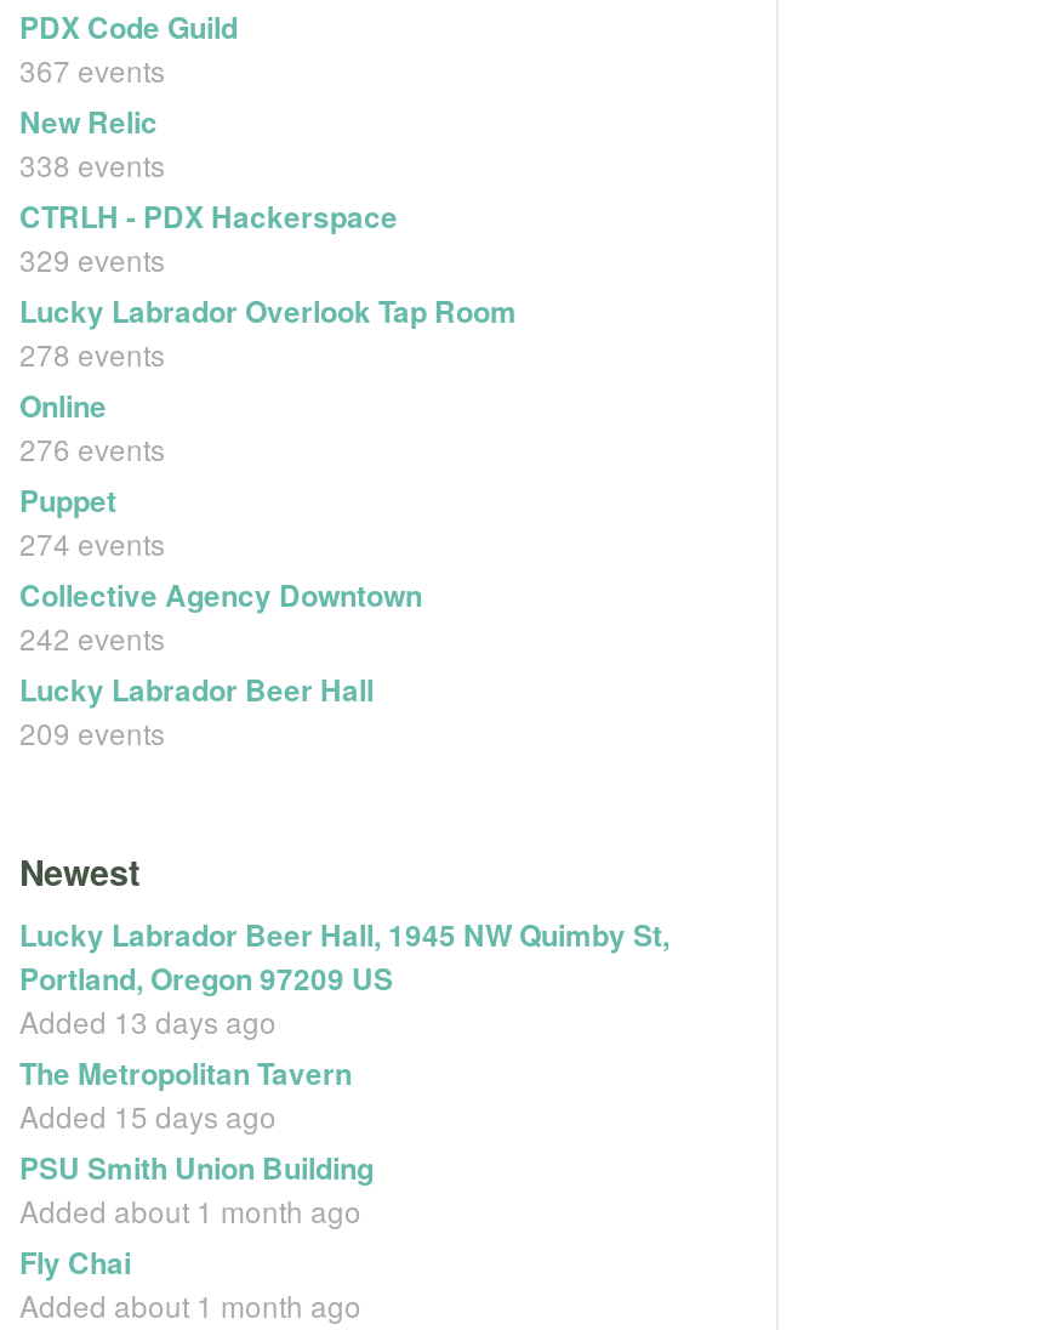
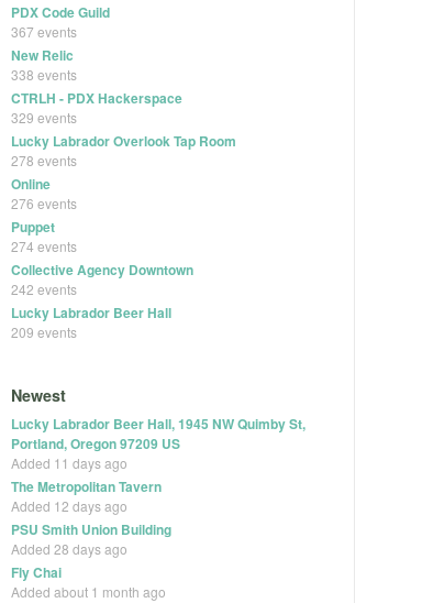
[19,999,277,1040] Added 13 days ago -> [11,453,127,472] Added 11 days ago
[19,1094,277,1135] Added 15 days ago -> [11,496,127,515] Added 12 days ago
[19,1189,361,1230] Added about 1 month ago -> [11,539,127,558] Added 28 days ago

